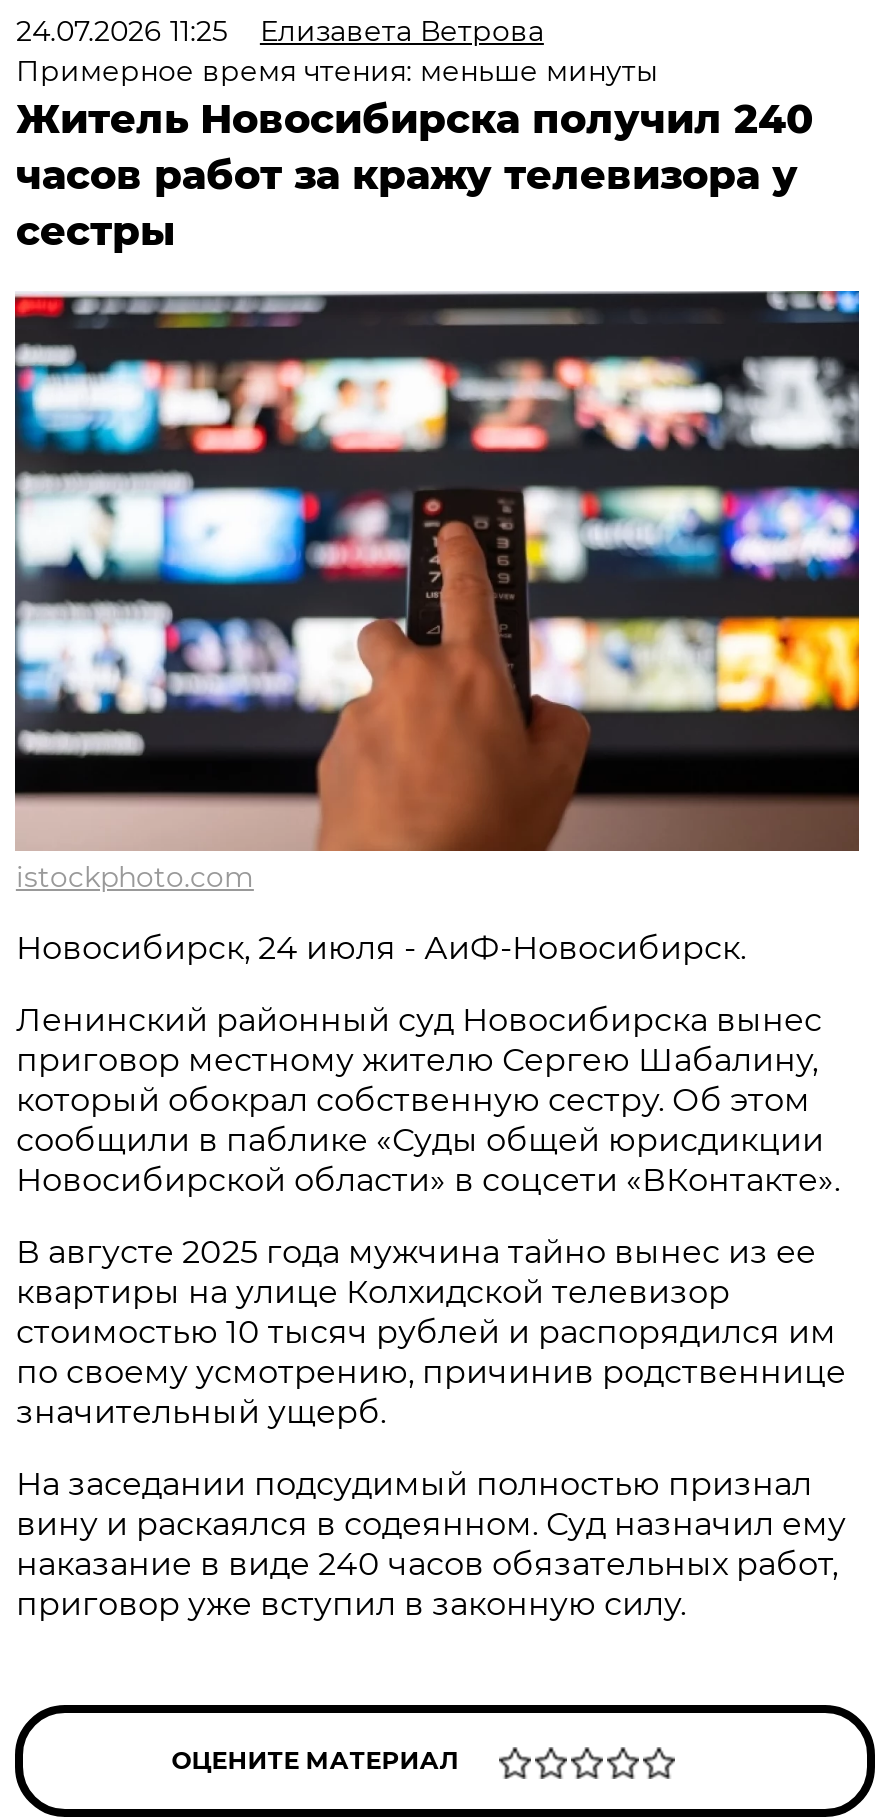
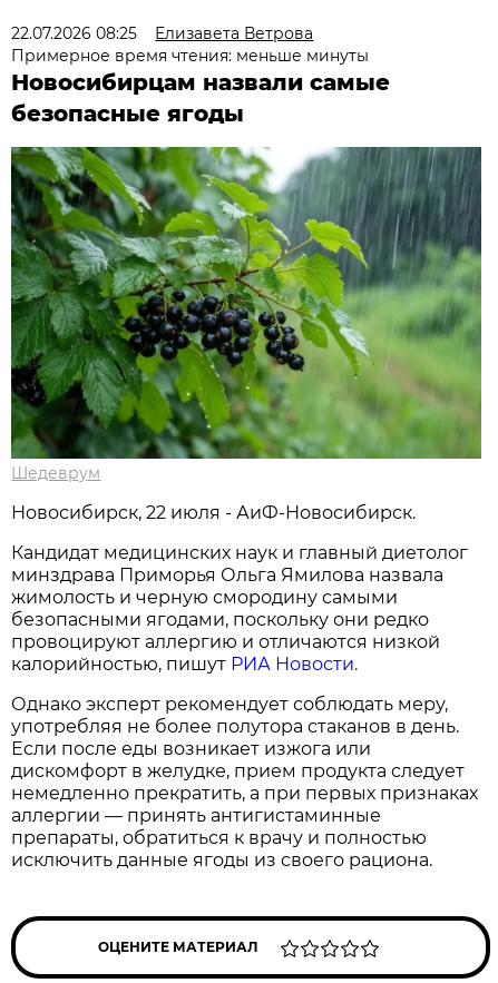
[16,13,544,49] 24.07.2026 11:25 Елизавета Ветрова -> [12,23,314,43] 22.07.2026 08:25 Елизавета Ветрова
[16,95,814,255] Житель Новосибирска получил 240 | часов работ за кражу телевизора у | сестры -> [12,69,390,127] Новосибирцам назвали самые | безопасные ягоды
[13,289,861,1623] [image] | istockphoto.com | Новосибирcк, 24 июля - АиФ-Новосибирск. | Ленинский районный суд Новосибирска вынес | приговор местному жителю Сергею Шабалину, | который обокрал собственную сестру. Об этом | сообщили в паблике «Суды общей юрисдикции | Новосибирской области» в соцсети «ВКонтакте». | В августе 2025 года мужчина тайно вынес из ее | квартиры на улице Колхидской телевизор | стоимостью 10 тысяч рублей и распорядился им | по своему усмотрению, причинив родственнице | значительный ущерб. | На заседании подсудимый полностью признал | вину и раскаялся в содеянном. Суд назначил ему | наказание в виде 240 часов обязательных работ, | приговор уже вступил в законную силу. -> [11,146,482,870] [image] | Шедеврум | Новосибирcк, 22 июля - АиФ-Новосибирск. | Кандидат медицинских наук и главный диетолог | минздрава Приморья Ольга Ямилова назвала | жимолость и черную смородину самыми | безопасными ягодами, поскольку они редко | провоцируют аллергию и отличаются низкой | калорийностью, пишут РИА Новости. | Однако эксперт рекомендует соблюдать меру, | употребляя не более полутора стаканов в день. | Если после еды возникает изжога или | дискомфорт в желудке, прием продукта следует | немедленно прекратить, а при первых признаках | аллергии — принять антигистаминные | препараты, обратиться к врачу и полностью | исключить данные ягоды из своего рациона.

